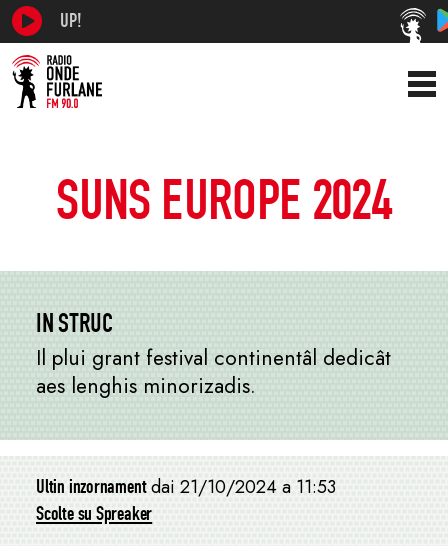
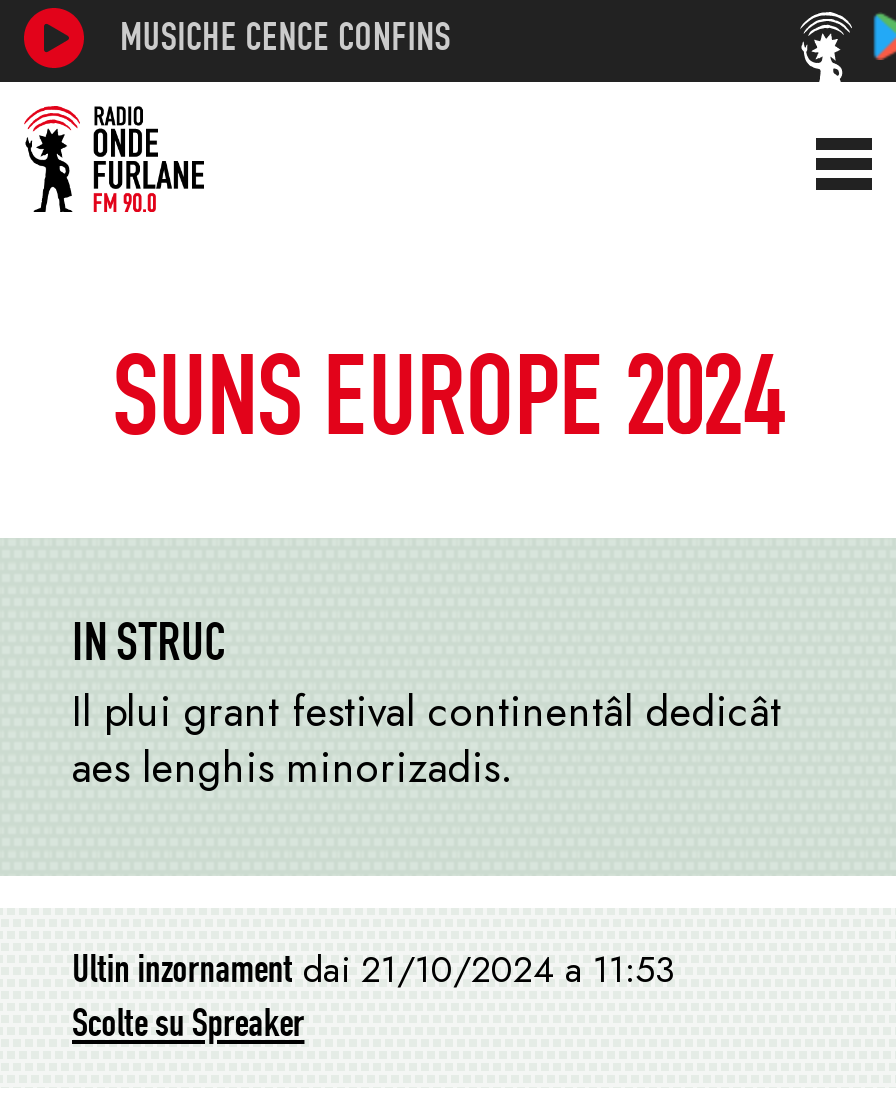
[60,8,83,32] UP! -> [120,12,451,60] MUSICHE CENCE CONFINS

